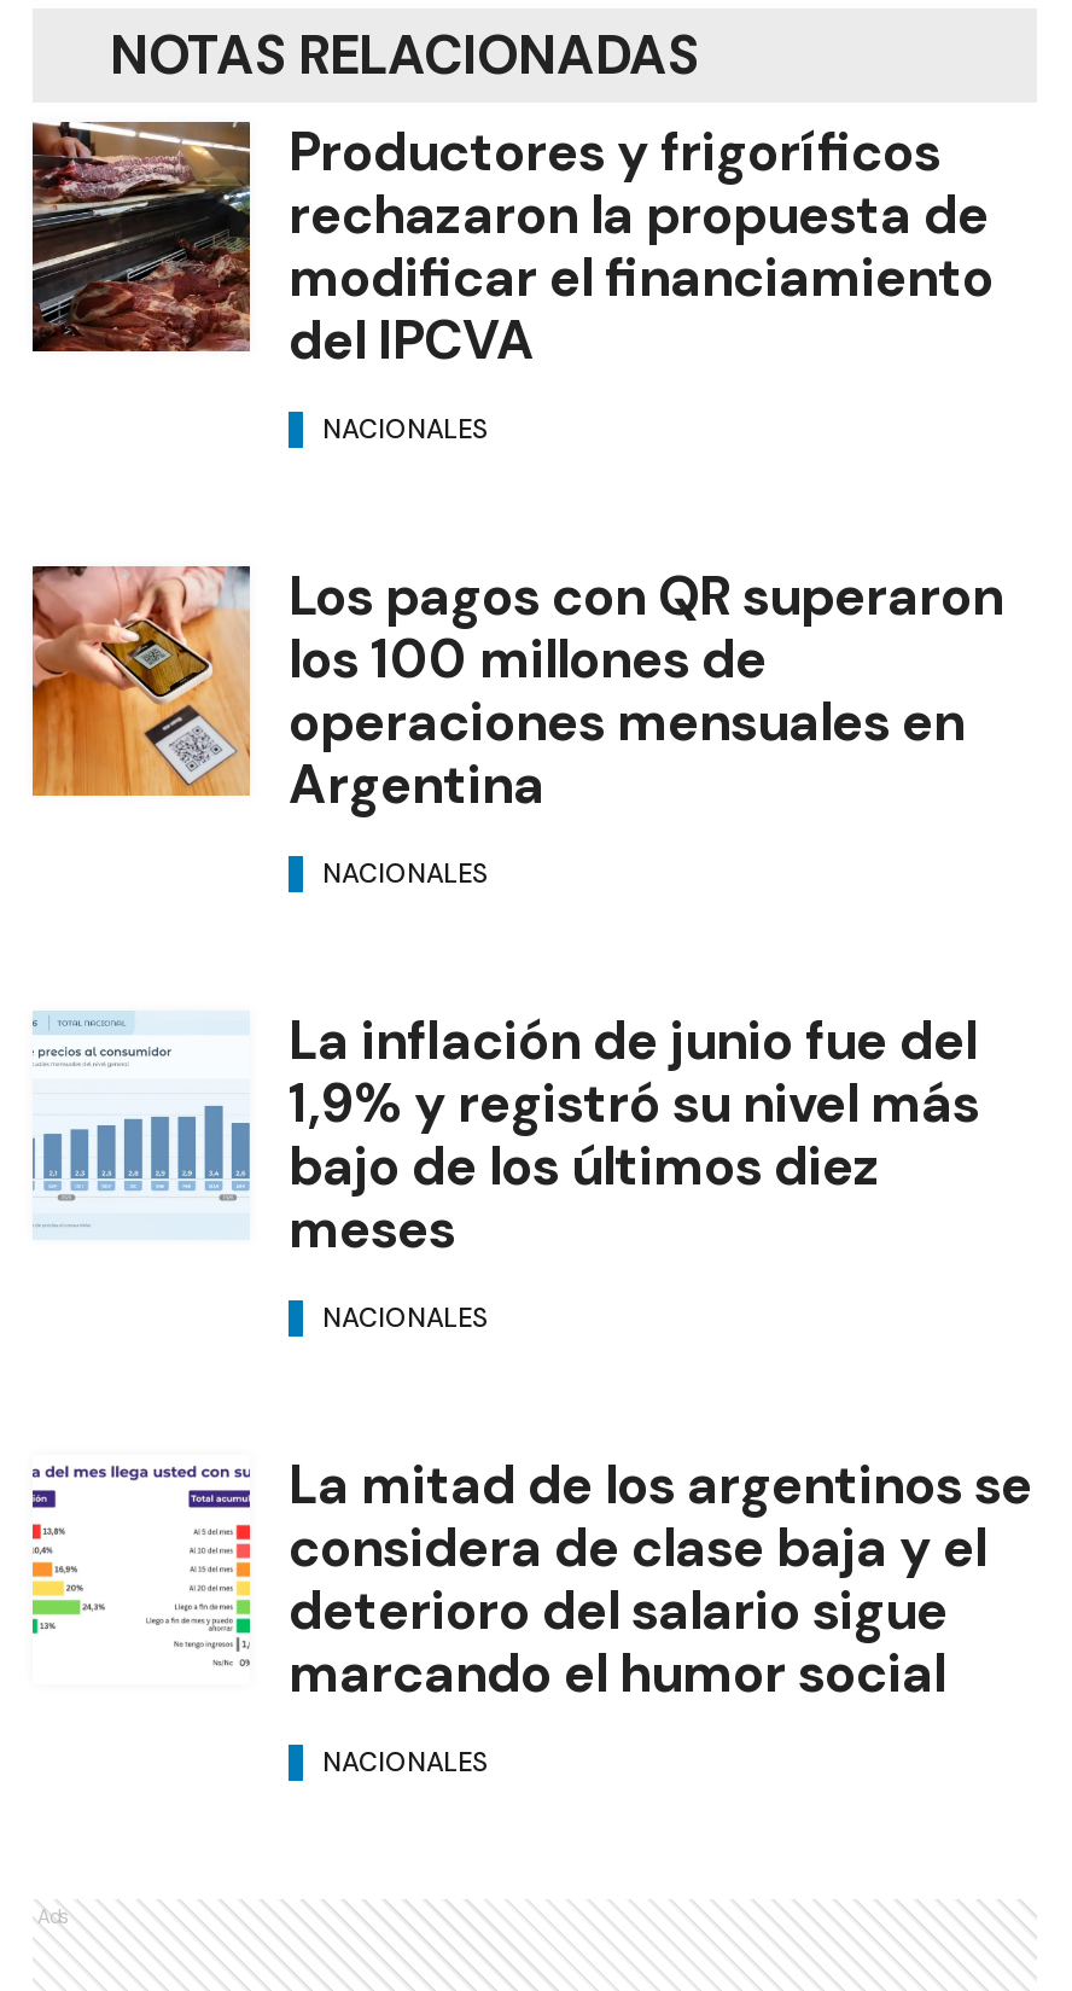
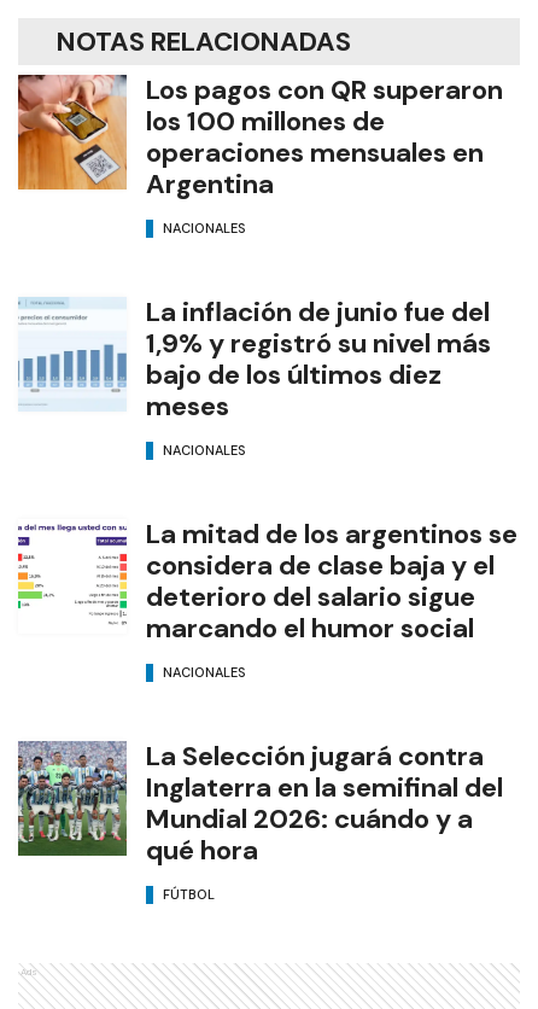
[30,117,994,447] [image] | Productores y frigoríficos | rechazaron la propuesta de | modificar el financiamiento | del IPCVA | NACIONALES -> none
moved [28,561,1032,1780] -> [16,72,517,681]: [image] | Los pagos con QR superaron | los 100 millones de | ... | marcando el humor social | NACIONALES
none -> [17,739,503,903] [image] | La Selección jugará contra | Inglaterra en la semifinal del | Mundial 2026: cuándo y a | qué hora | FÚTBOL

